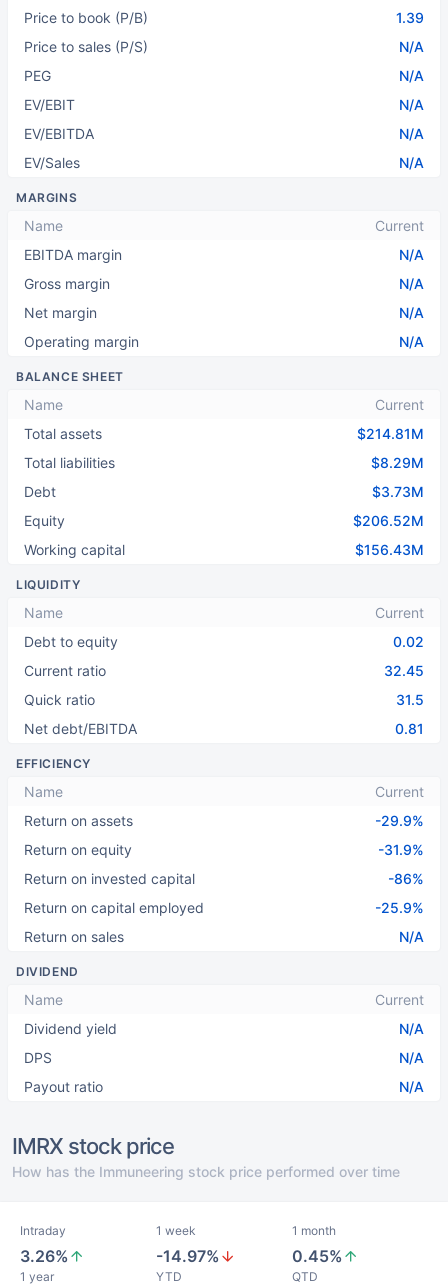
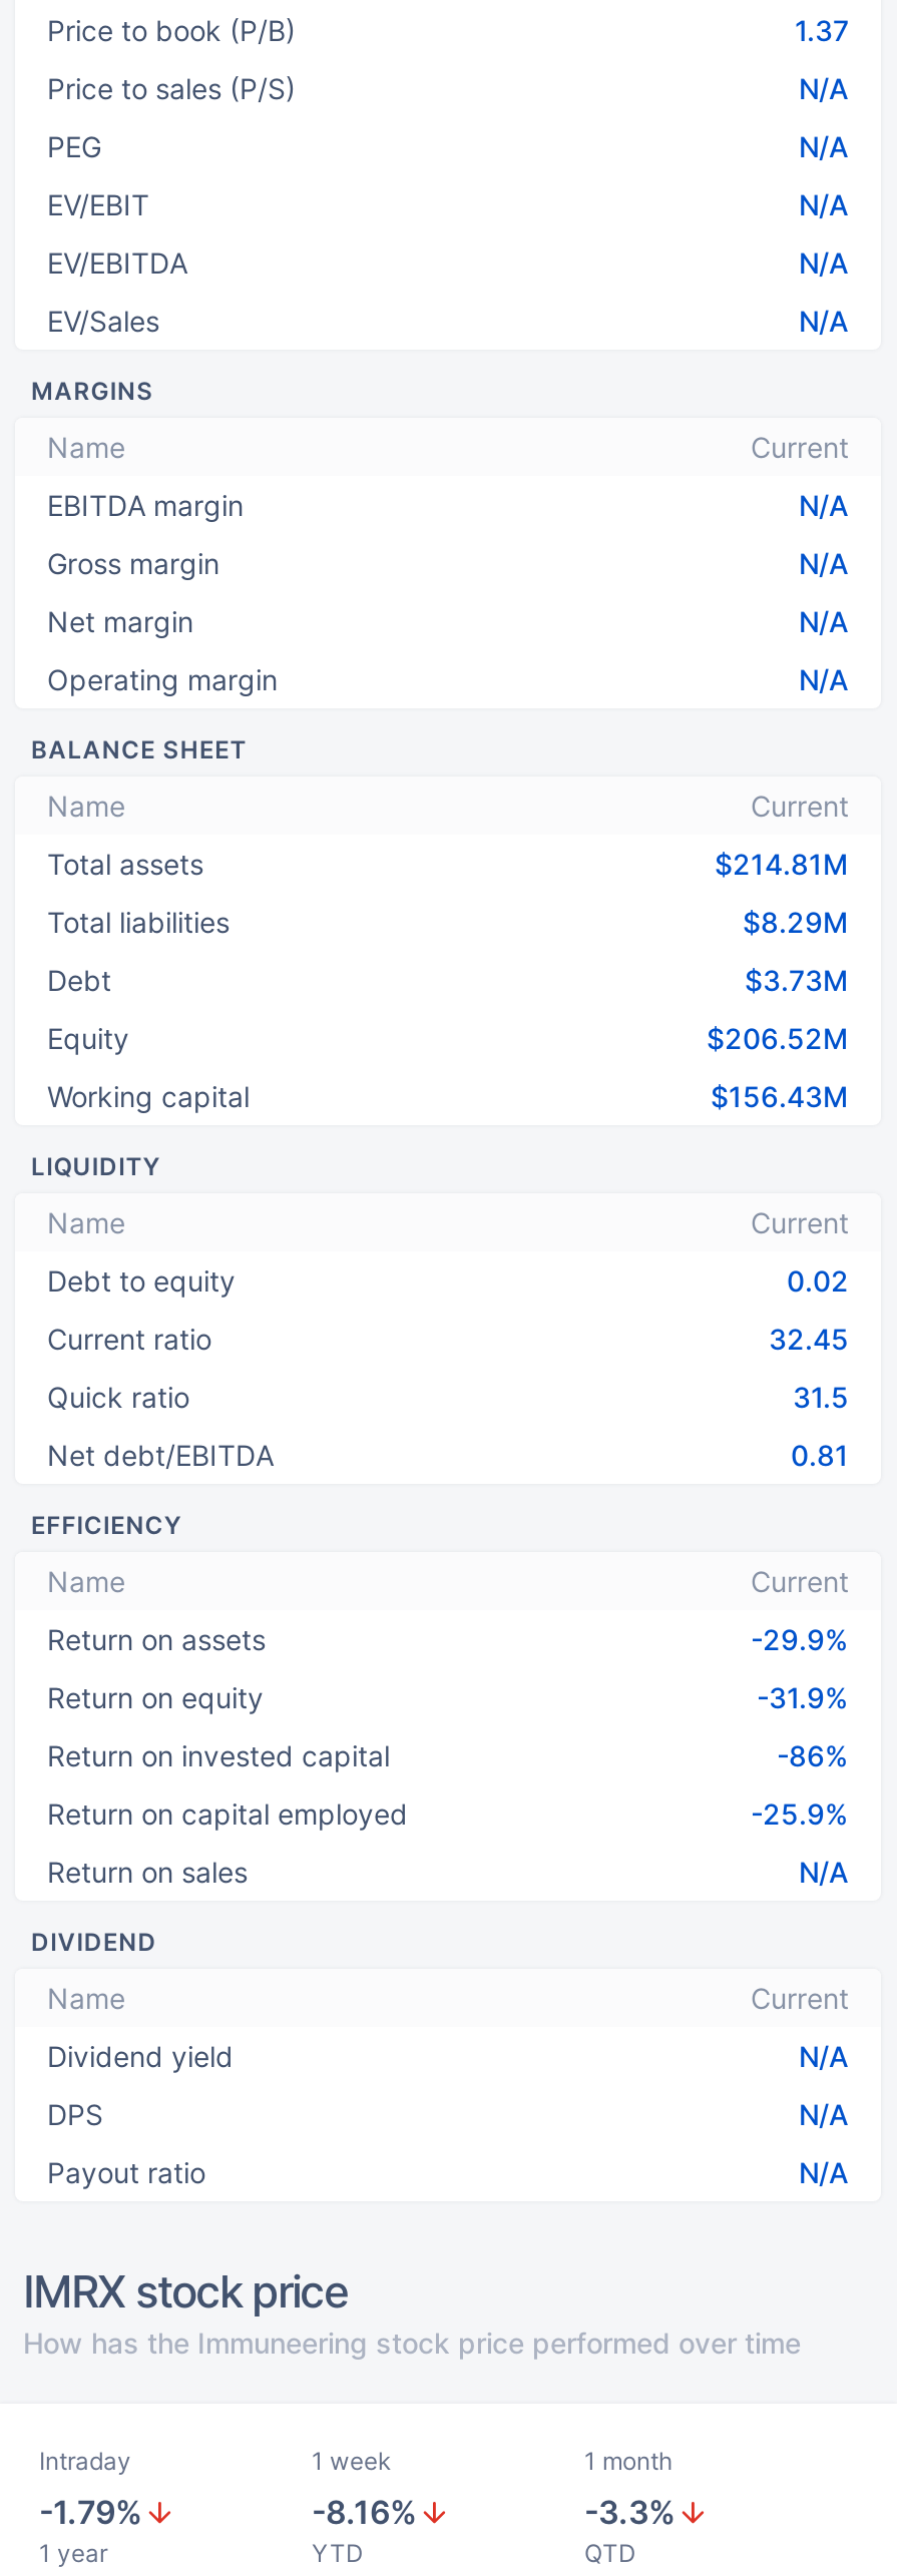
[396,9,424,26] 1.39 -> [795,13,849,47] 1.37
[20,1246,69,1266] 3.26% -> [39,2492,143,2532] -1.79%
[156,1246,220,1266] -14.97% -> [312,2492,418,2532] -8.16%
[292,1246,343,1266] 0.45% -> [584,2492,677,2532] -3.3%

